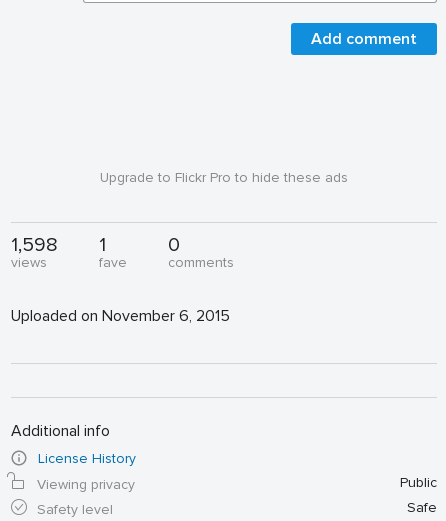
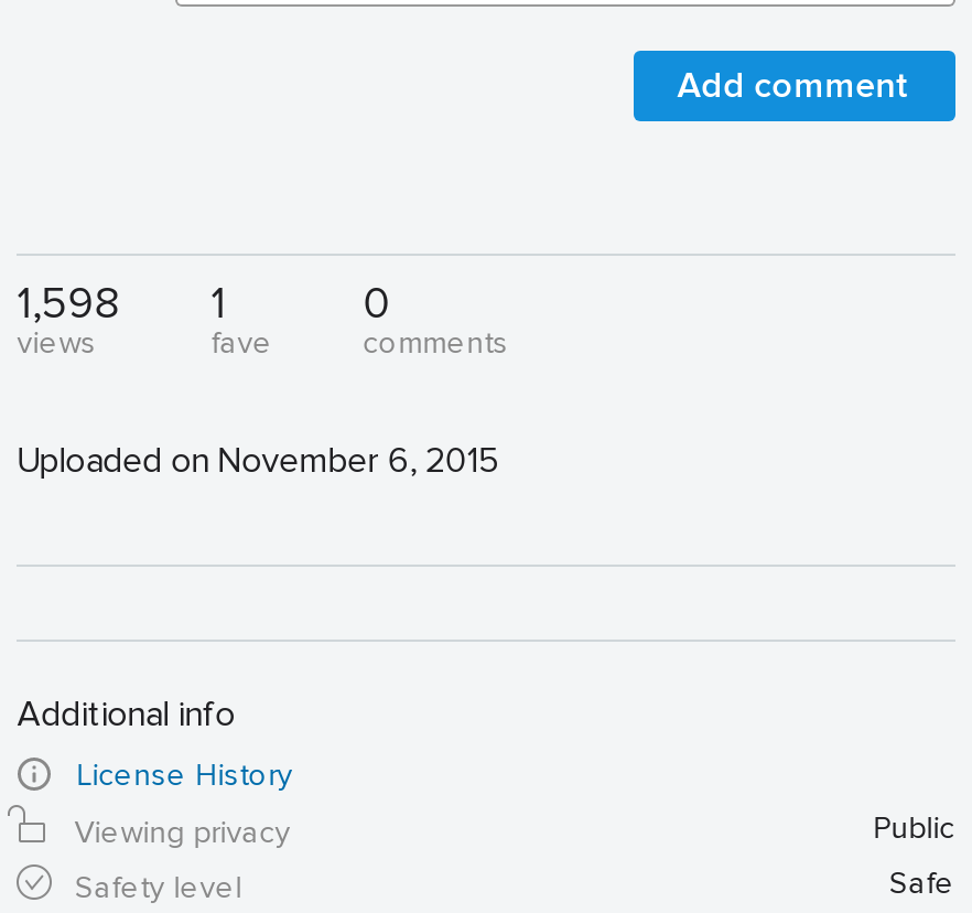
[100,169,348,186] Upgrade to Flickr Pro to hide these ads -> none

